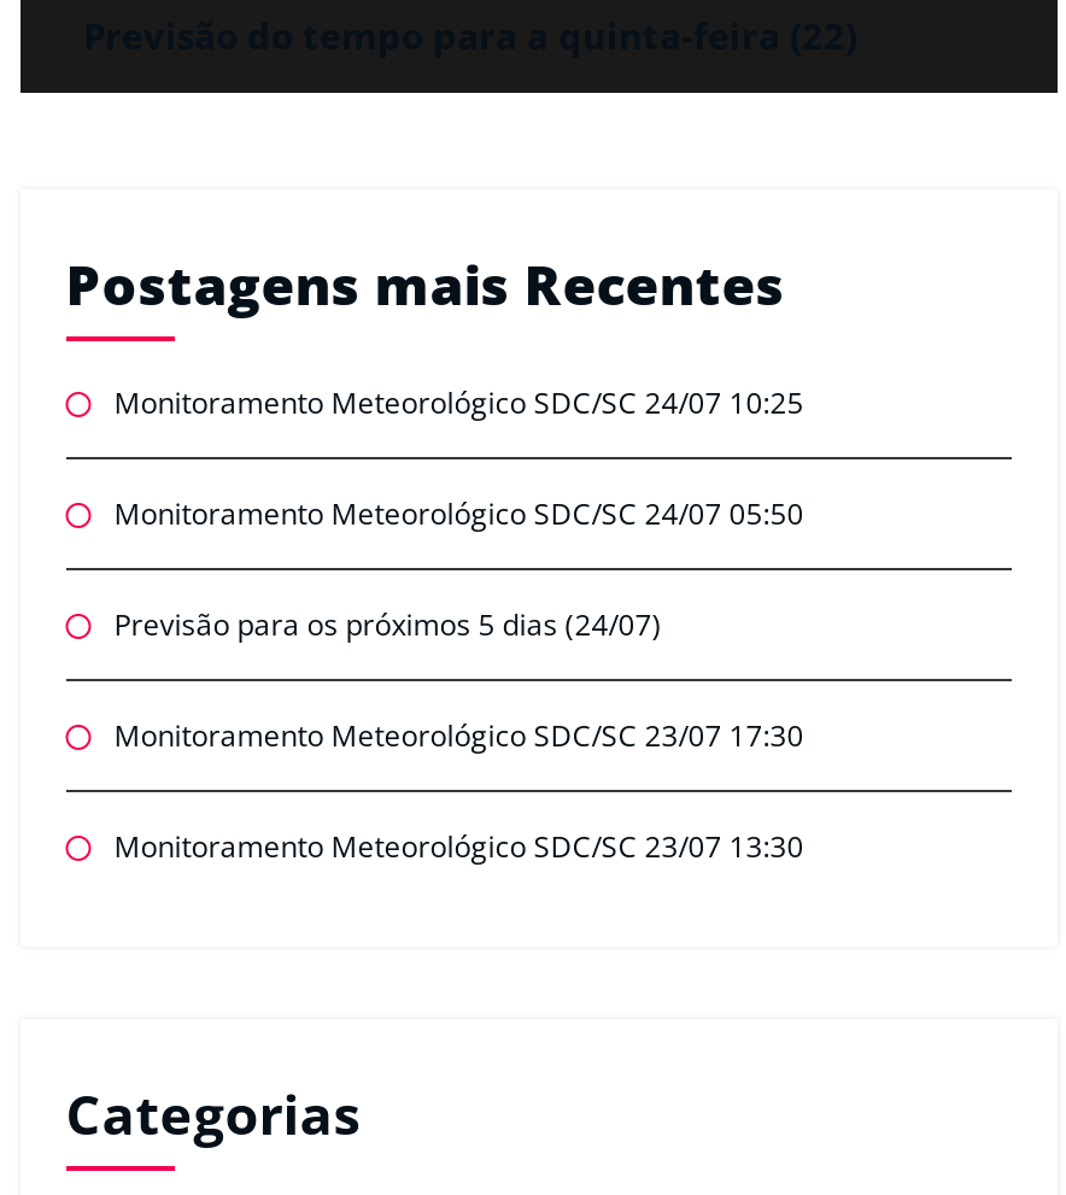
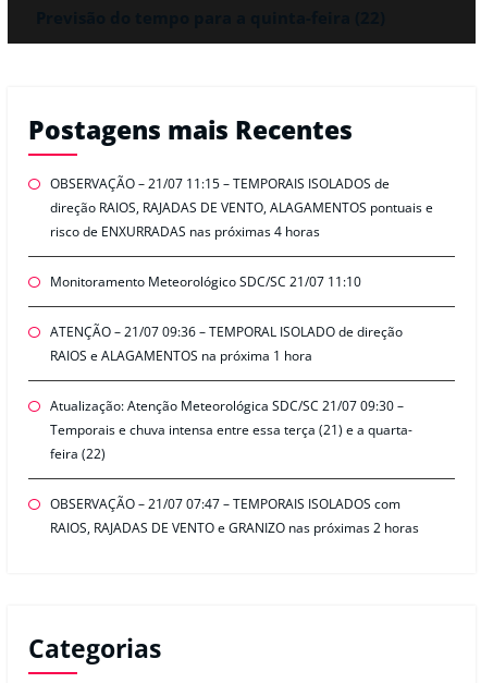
[114,383,804,424] Monitoramento Meteorológico SDC/SC 24/07 10:25 -> [50,175,433,241] OBSERVAÇÃO – 21/07 11:15 – TEMPORAIS ISOLADOS de | direção RAIOS, RAJADAS DE VENTO, ALAGAMENTOS pontuais e | risco de ENXURRADAS nas próximas 4 horas
[114,494,804,535] Monitoramento Meteorológico SDC/SC 24/07 05:50 -> [50,273,361,291] Monitoramento Meteorológico SDC/SC 21/07 11:10
[114,605,662,646] Previsão para os próximos 5 dias (24/07) -> [50,323,402,365] ATENÇÃO – 21/07 09:36 – TEMPORAL ISOLADO de direção | RAIOS e ALAGAMENTOS na próxima 1 hora
[114,716,804,757] Monitoramento Meteorológico SDC/SC 23/07 17:30 -> [50,397,412,463] Atualização: Atenção Meteorológica SDC/SC 21/07 09:30 – | Temporais e chuva intensa entre essa terça (21) e a quarta- | feira (22)
[114,826,804,867] Monitoramento Meteorológico SDC/SC 23/07 13:30 -> [50,495,419,537] OBSERVAÇÃO – 21/07 07:47 – TEMPORAIS ISOLADOS com | RAIOS, RAJADAS DE VENTO e GRANIZO nas próximas 2 horas

